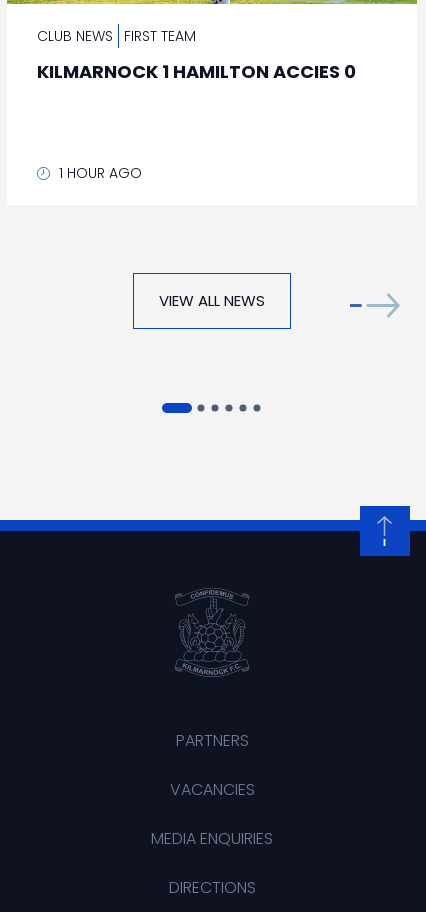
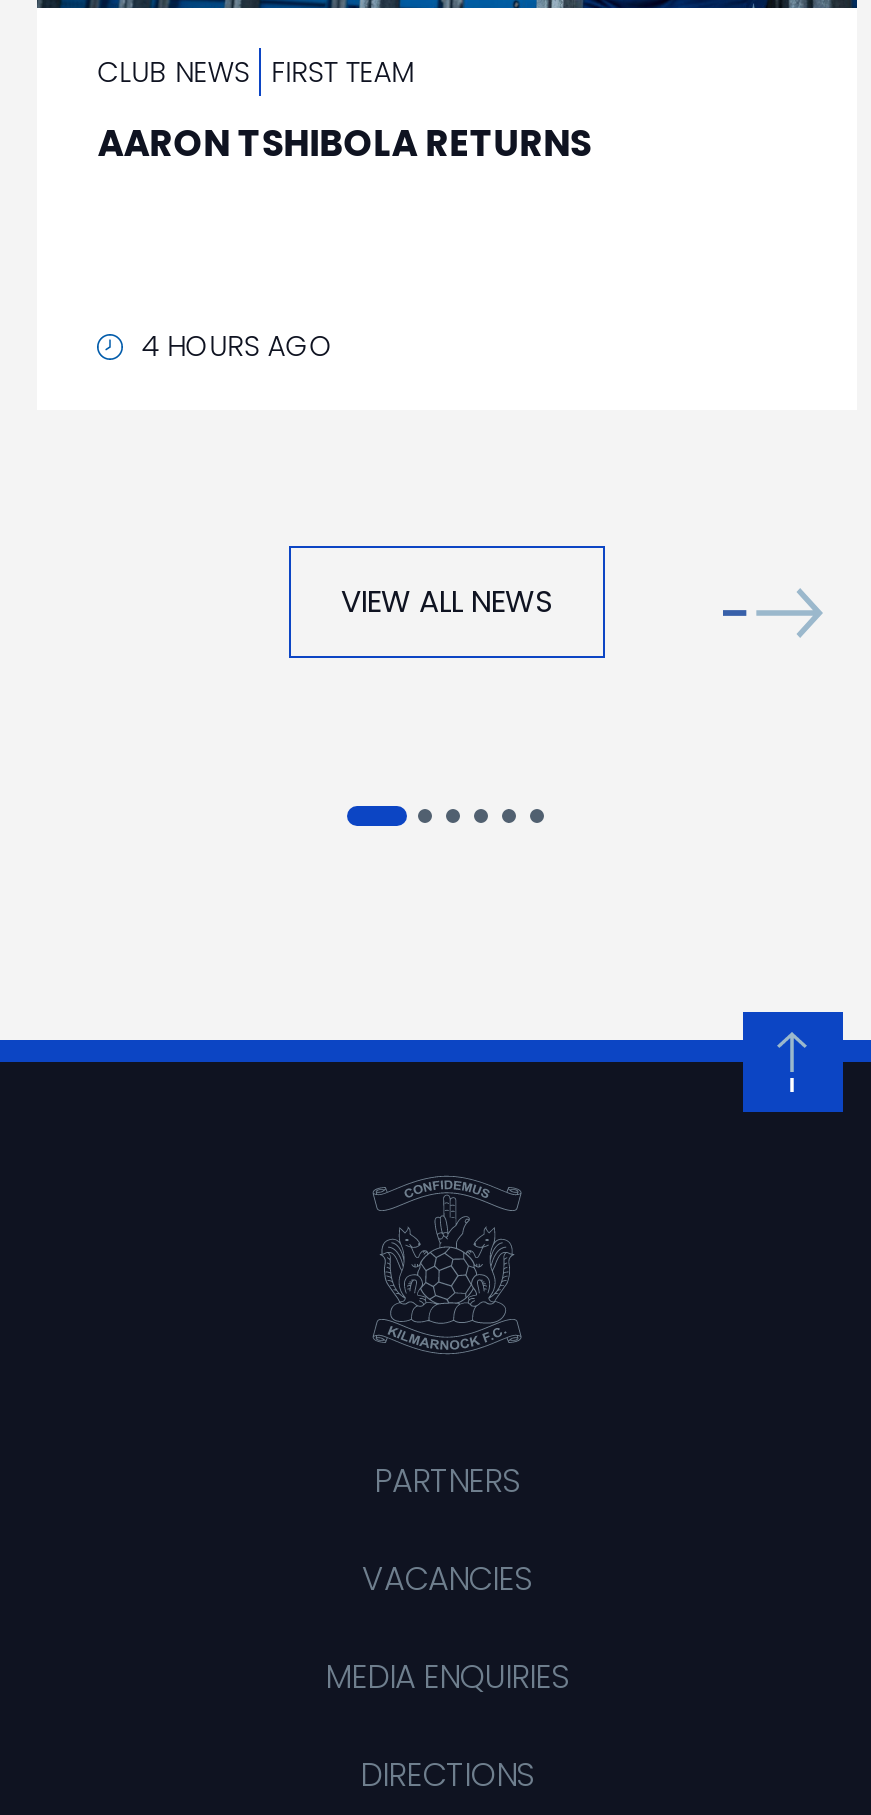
[37,59,356,84] KILMARNOCK 1 HAMILTON ACCIES 0 -> [97,119,591,169] AARON TSHIBOLA RETURNS
[55,163,142,183] 1 HOUR AGO -> [133,327,333,367] 4 HOURS AGO

